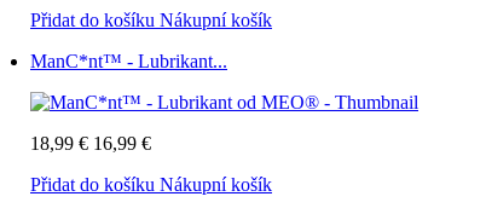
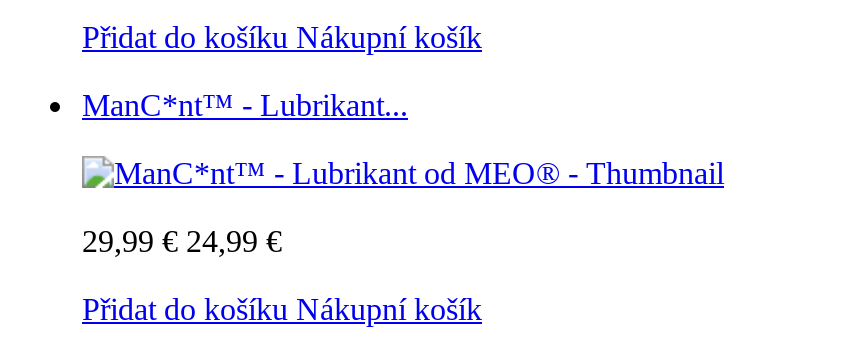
[30,133,151,154] 18,99 € 16,99 € -> [82,224,282,258] 29,99 € 24,99 €

